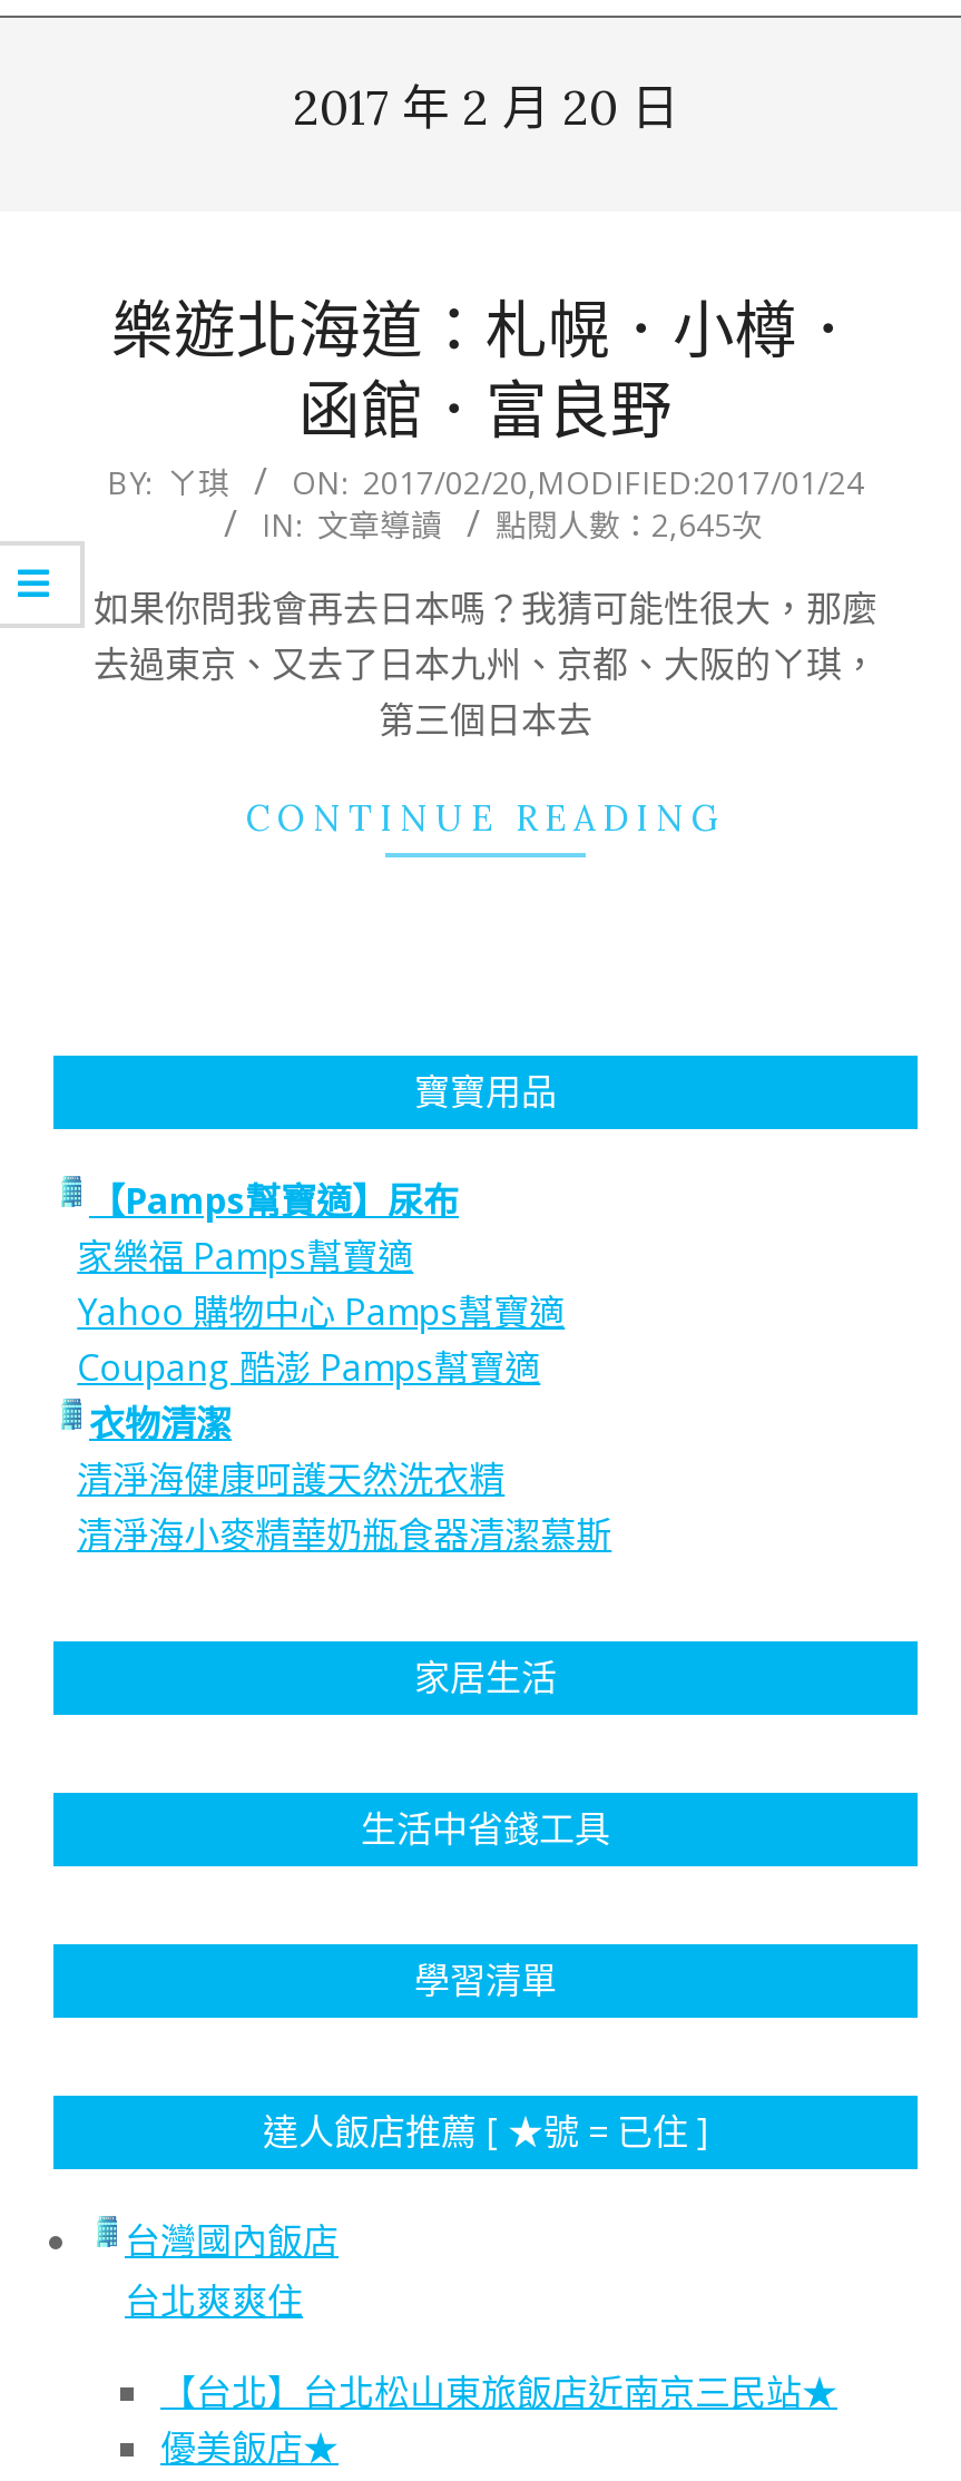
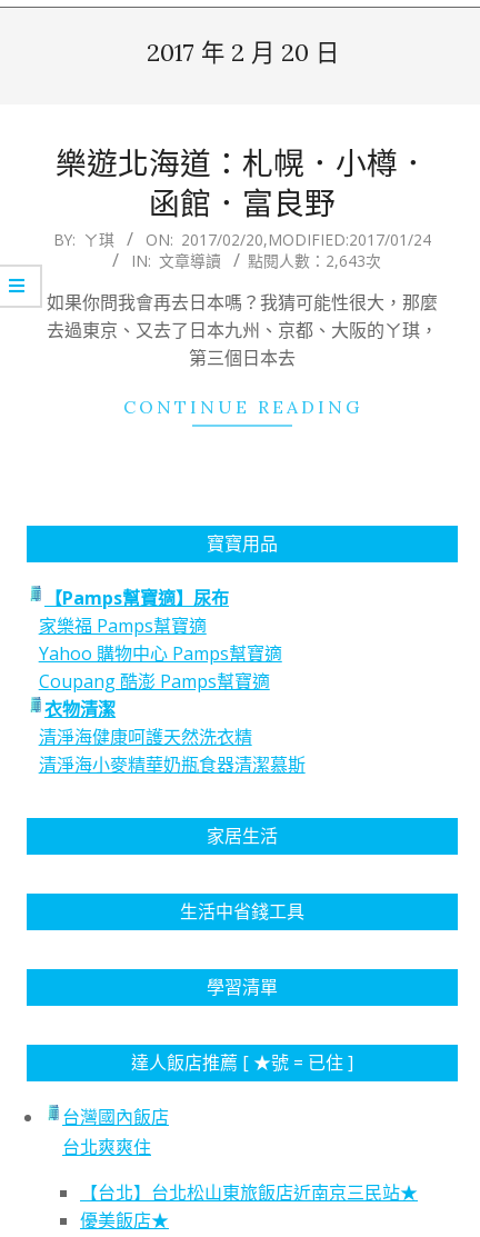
[262,503,763,545] IN: 文章導讀 點閱人數：2,645次 -> [131,250,381,271] IN: 文章導讀 點閱人數：2,643次

